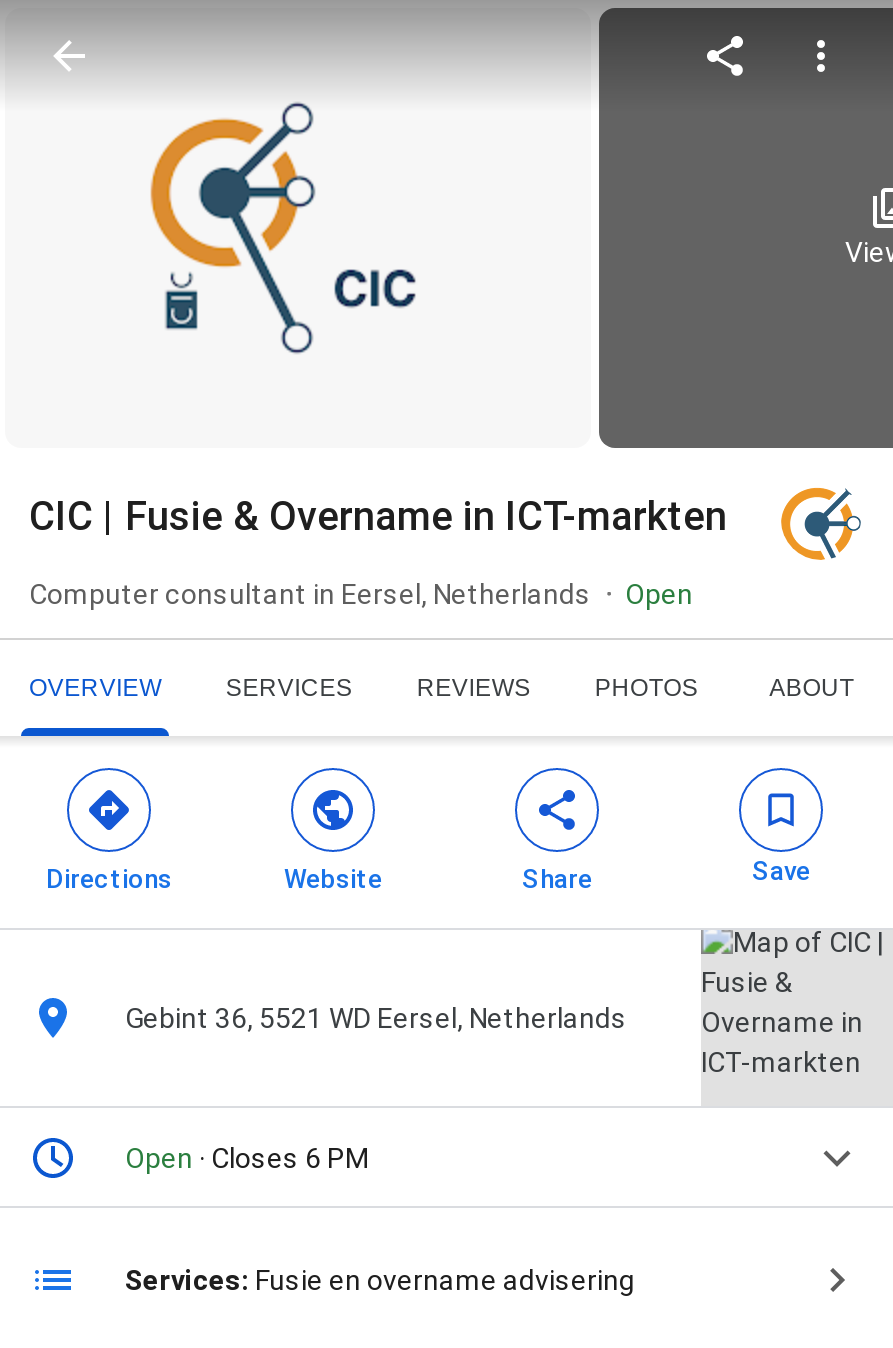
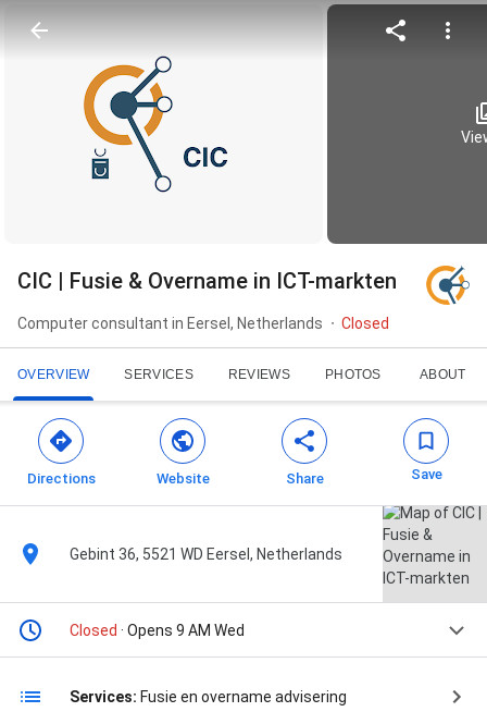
[625,578,693,610] Open -> [341,315,389,332] Closed
[125,1142,369,1174] Open · Closes 6 PM -> [70,622,245,639] Closed · Opens 9 AM Wed

